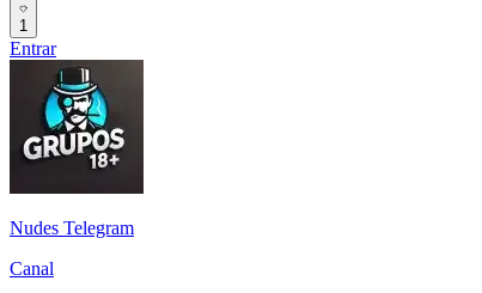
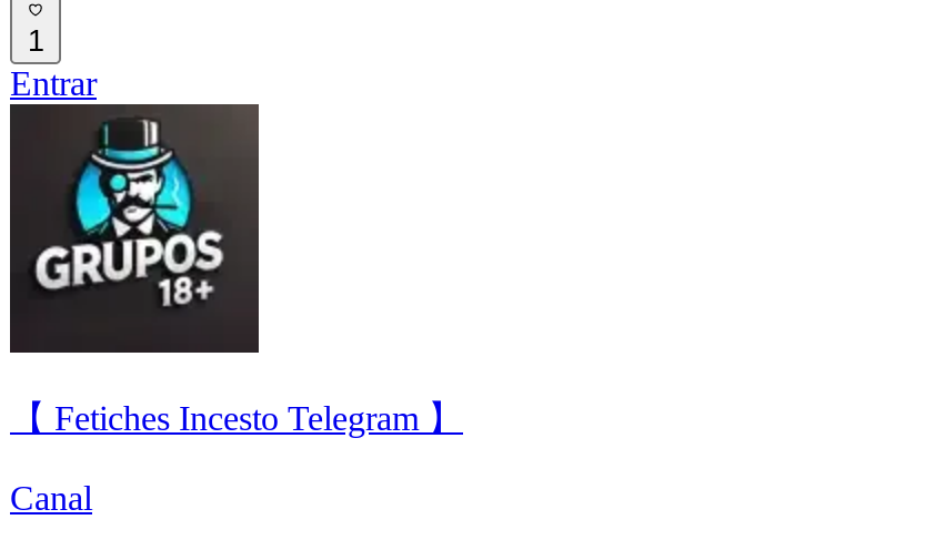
[10,218,134,238] Nudes Telegram -> [10,399,463,436] 【 Fetiches Incesto Telegram 】

